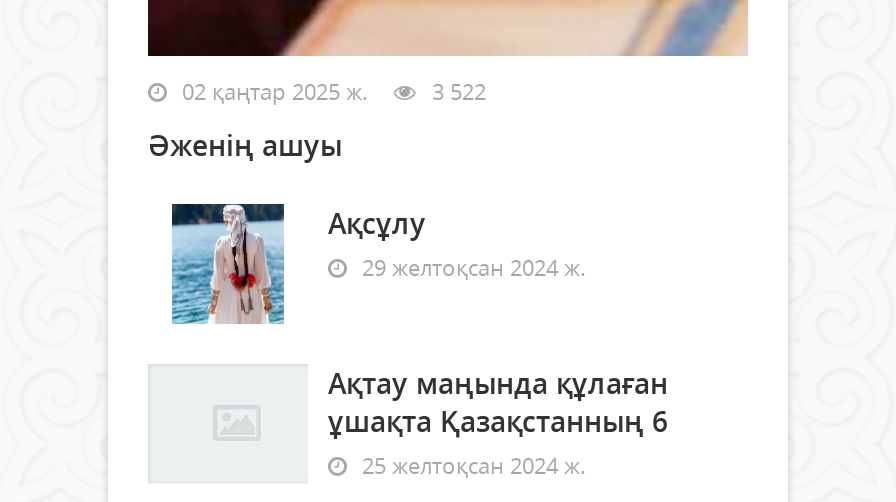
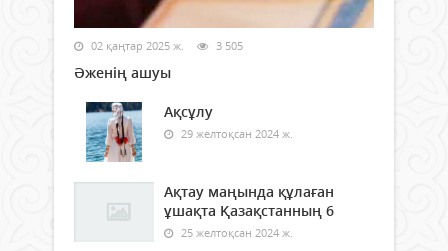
[176,76,486,106] 02 қаңтар 2025 ж. 3 522 -> [88,38,243,53] 02 қаңтар 2025 ж. 3 505

